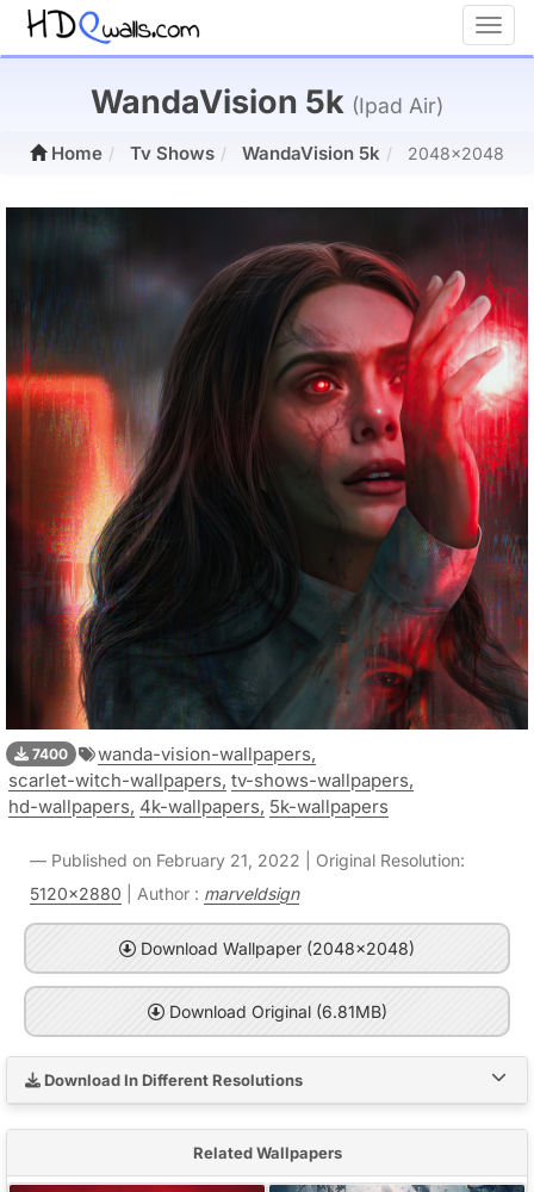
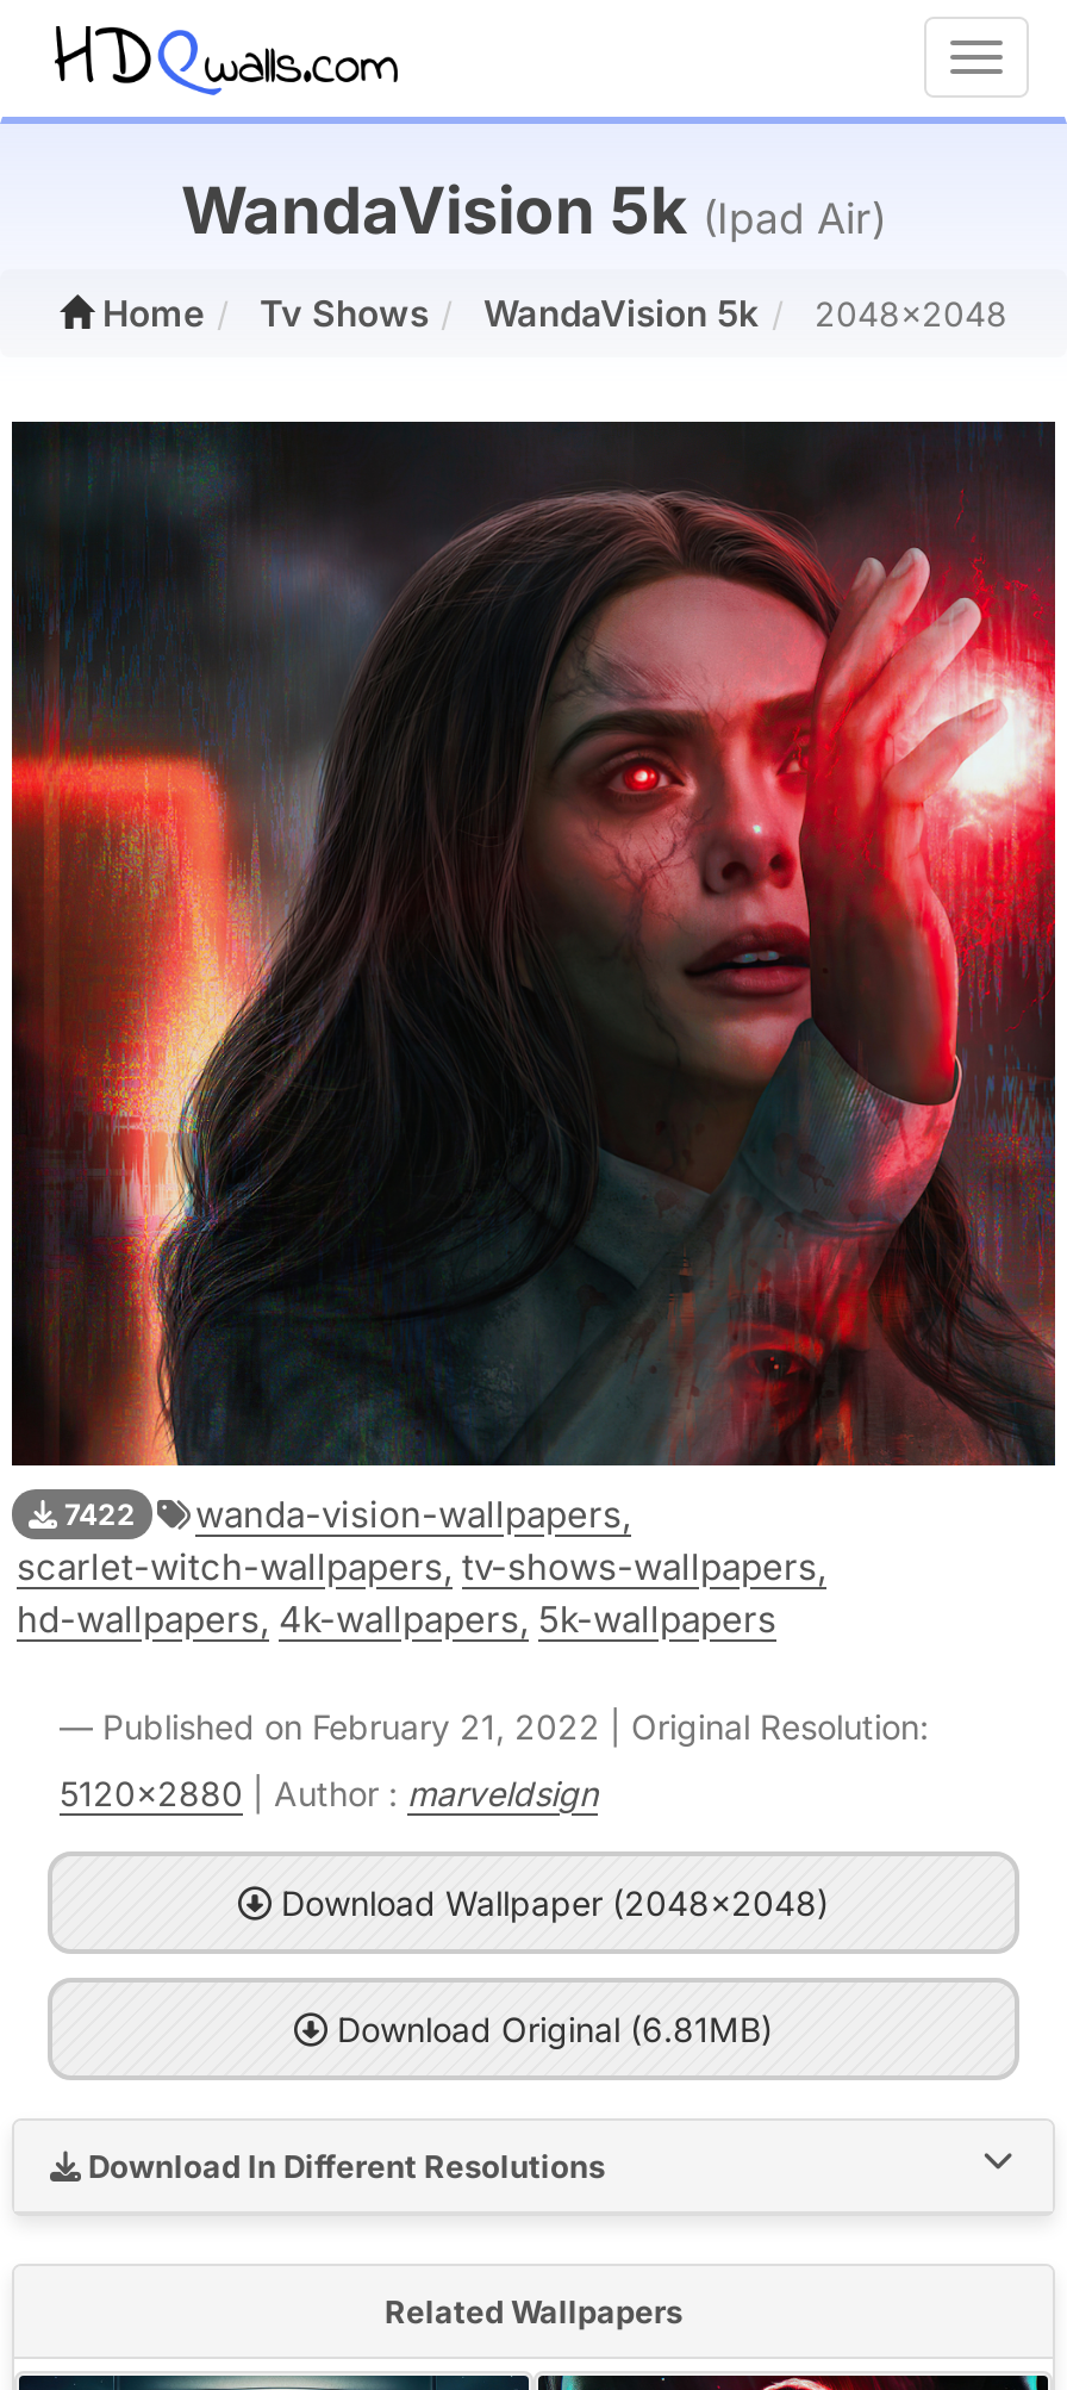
[29,743,316,765] 7400 wanda-vision-wallpapers, -> [57,1492,631,1537] 7422 wanda-vision-wallpapers,

